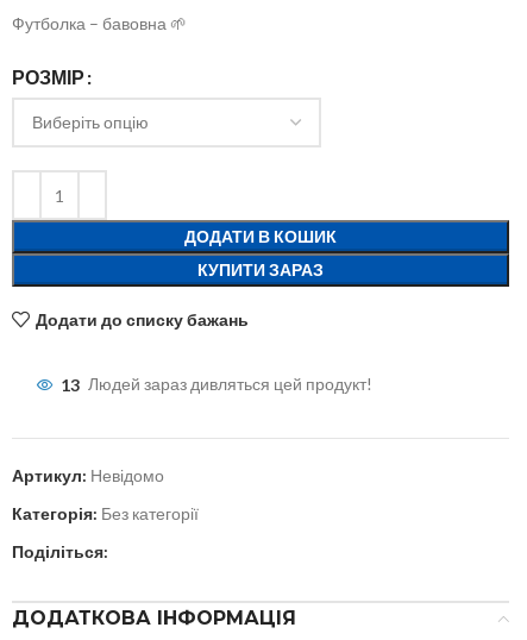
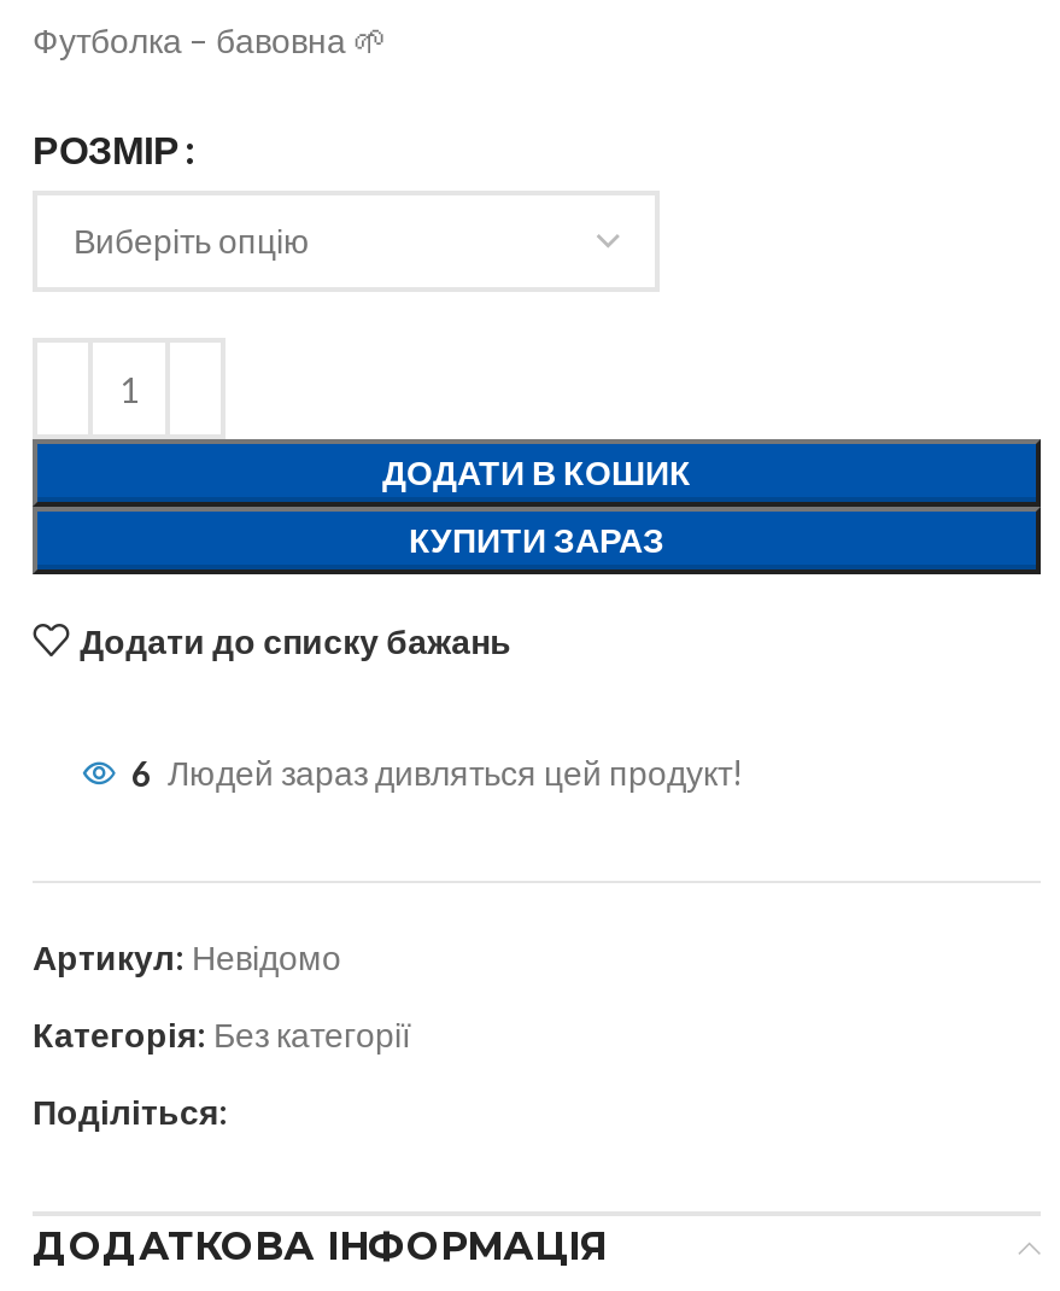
[61,374,372,395] 13 Людей зараз дивляться цей продукт! -> [131,752,744,793] 6 Людей зараз дивляться цей продукт!

